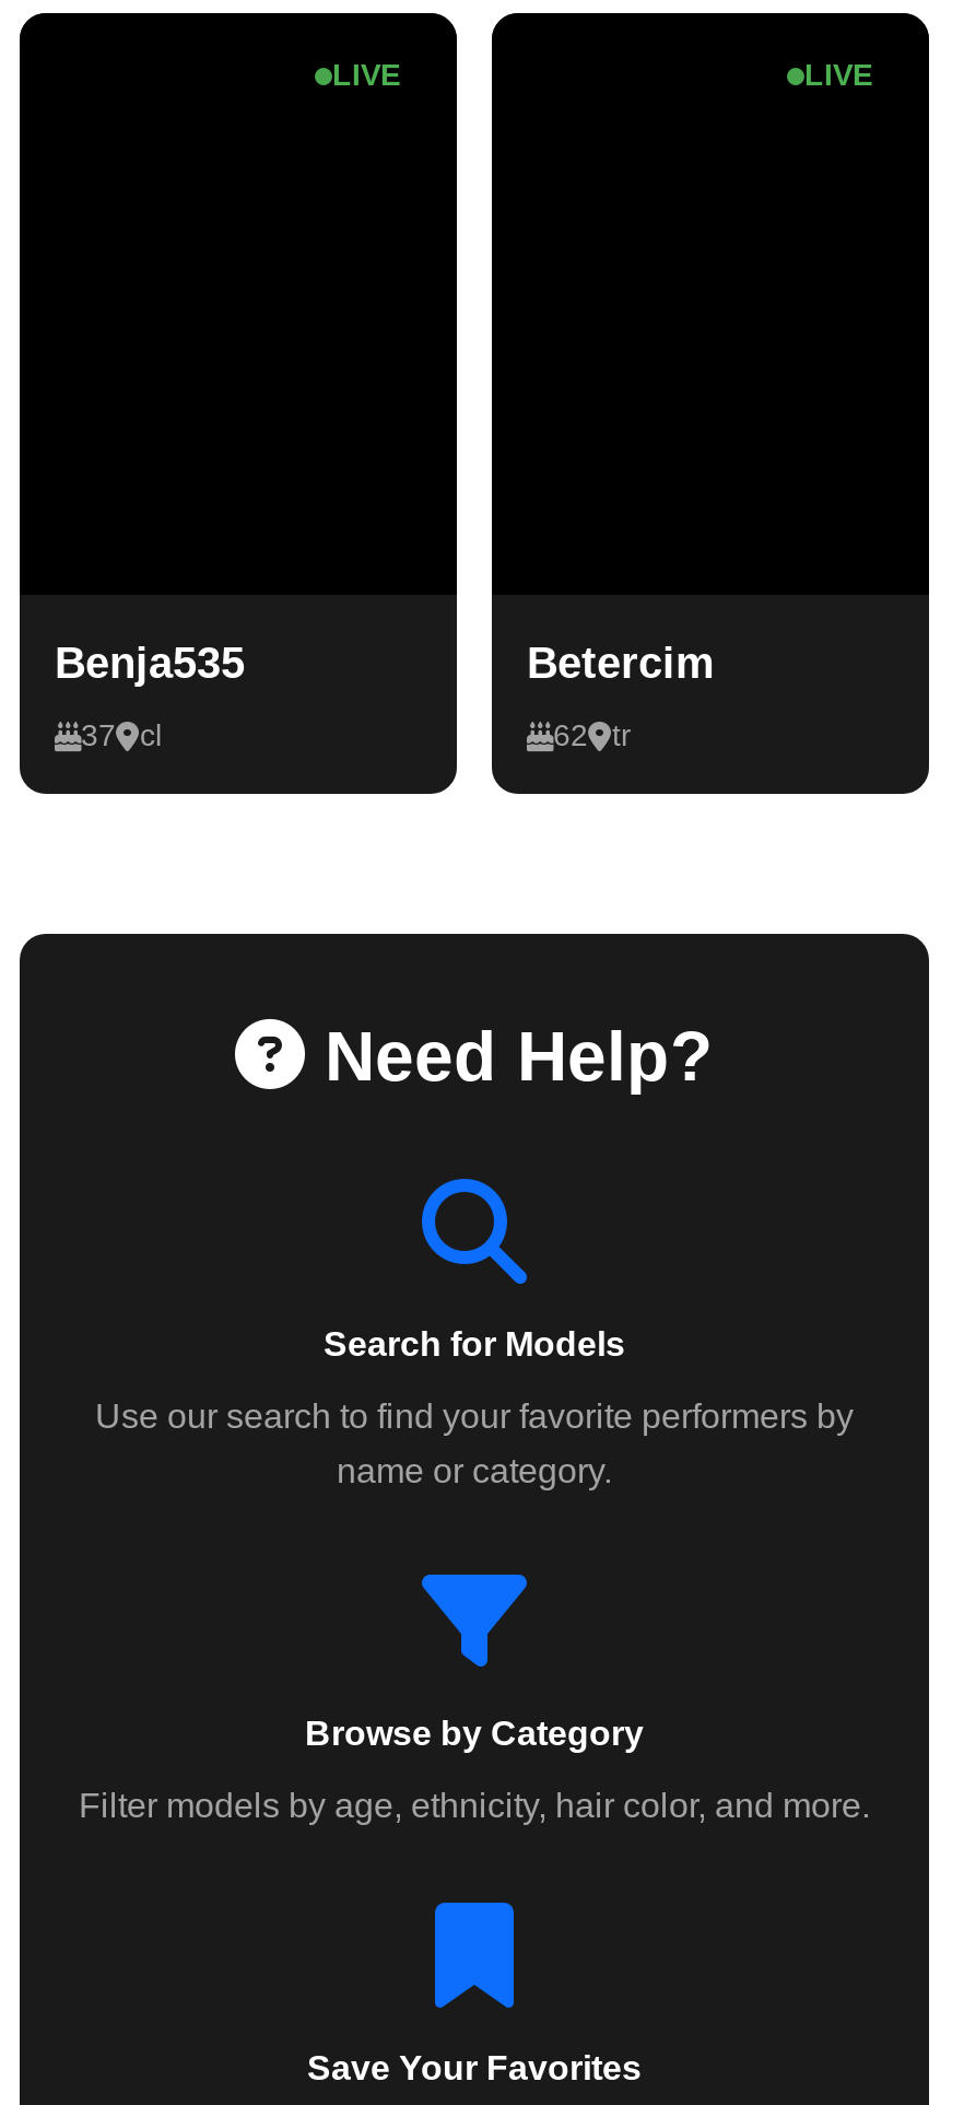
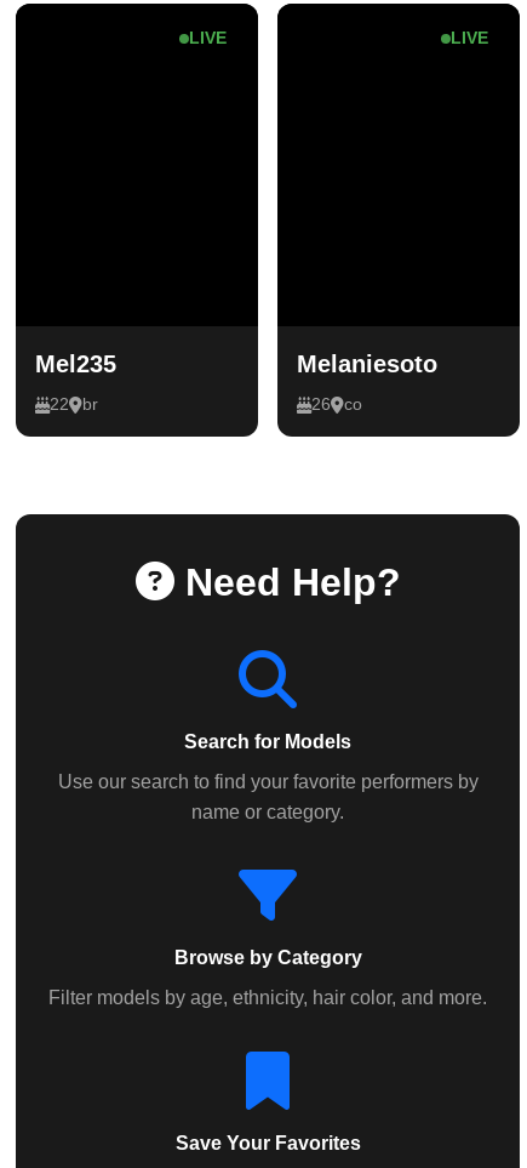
[55,639,245,687] Benja535 -> [35,351,116,377] Mel235
[527,639,715,687] Betercim -> [297,351,437,377] Melaniesoto
[81,717,162,752] 37 | cl -> [50,394,98,414] 22 | br
[553,717,632,752] 62 | tr -> [311,394,362,414] 26 | co

